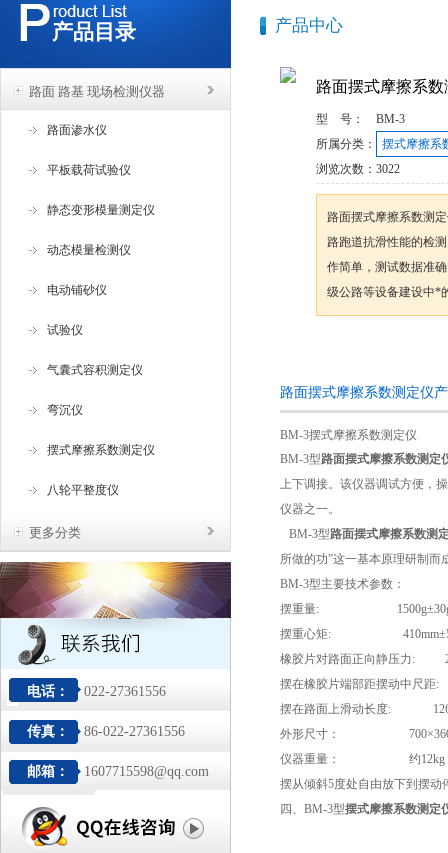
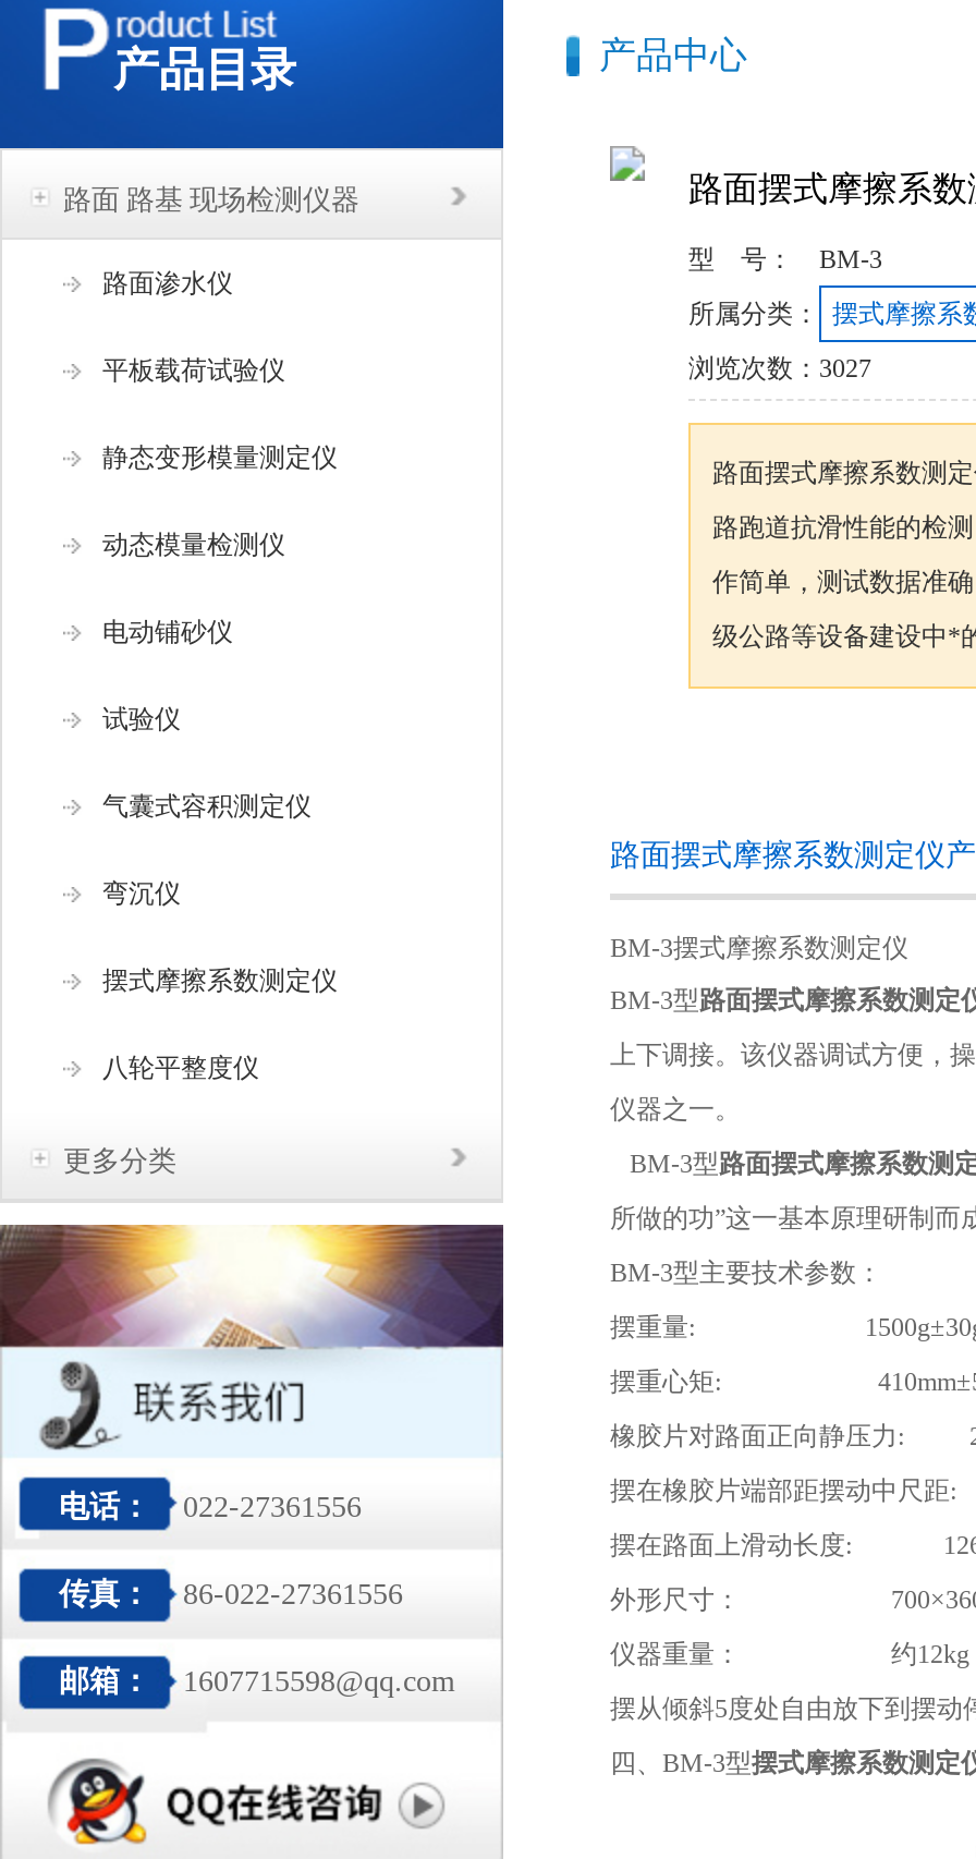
[316,162,400,176] 浏览次数：3022 -> [688,353,871,384] 浏览次数：3027

